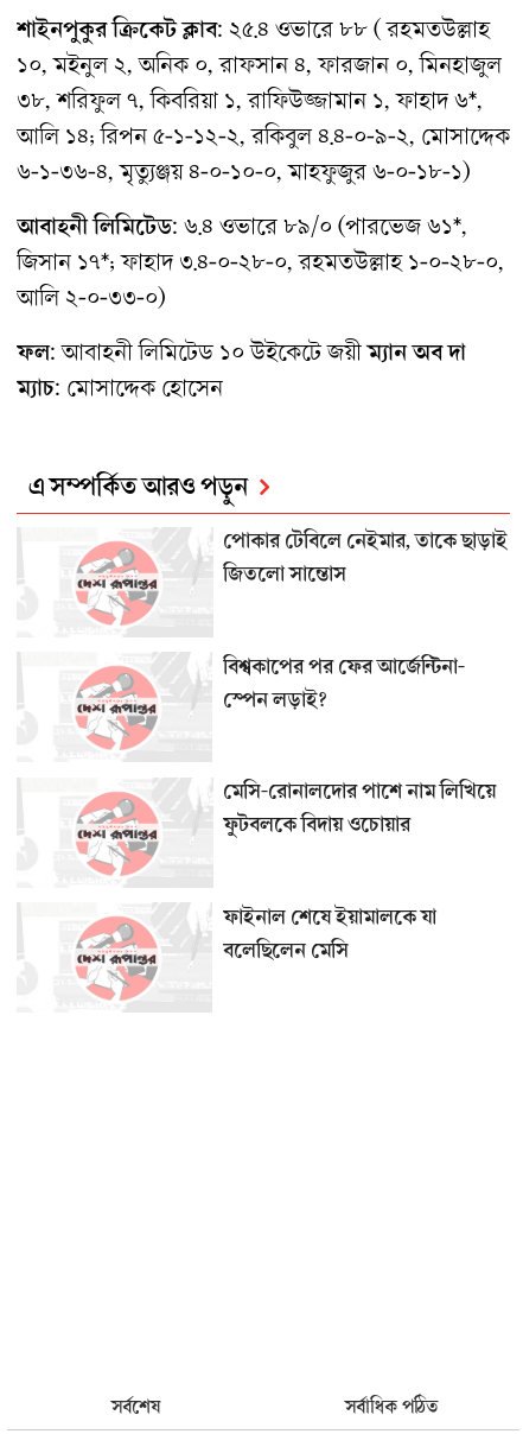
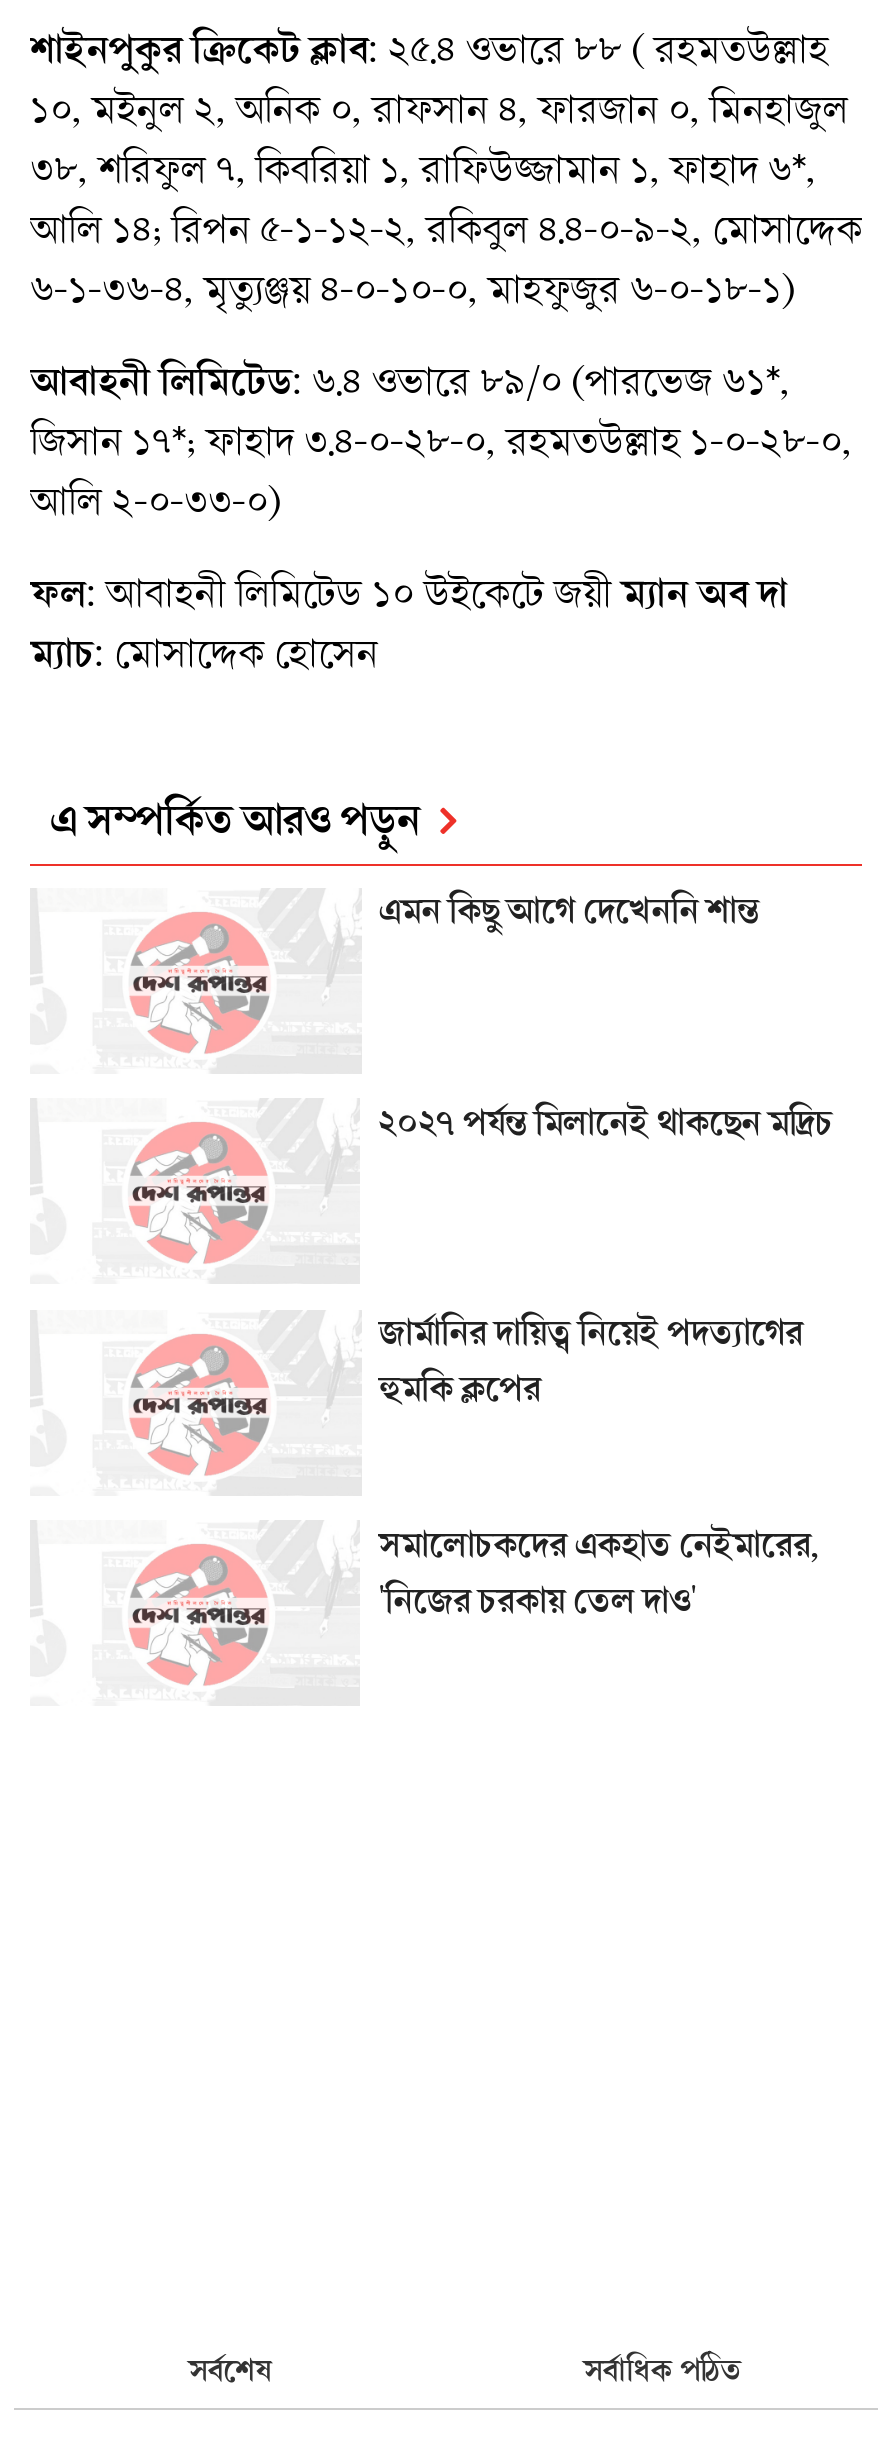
[223,525,508,592] পোকার টেবিলে নেইমার, তাকে ছাড়াই | জিতলো সান্তোস -> [379,884,759,942] এমন কিছু আগে দেখেননি শান্ত
[223,650,465,718] বিশ্বকাপের পর ফের আর্জেন্টিনা- | স্পেন লড়াই? -> [379,1095,841,1153] ২০২৭ পর্যন্ত মিলানেই থাকছেন মদ্রিচ
[223,775,496,843] মেসি-রোনালদোর পাশে নাম লিখিয়ে | ফুটবলকে বিদায় ওচোয়ার -> [379,1306,803,1420] জার্মানির দায়িত্ব নিয়েই পদত্যাগের | হুমকি ক্লপের
[223,901,437,968] ফাইনাল শেষে ইয়ামালকে যা | বলেছিলেন মেসি -> [379,1517,819,1631] সমালোচকদের একহাত নেইমারের, | 'নিজের চরকায় তেল দাও'

